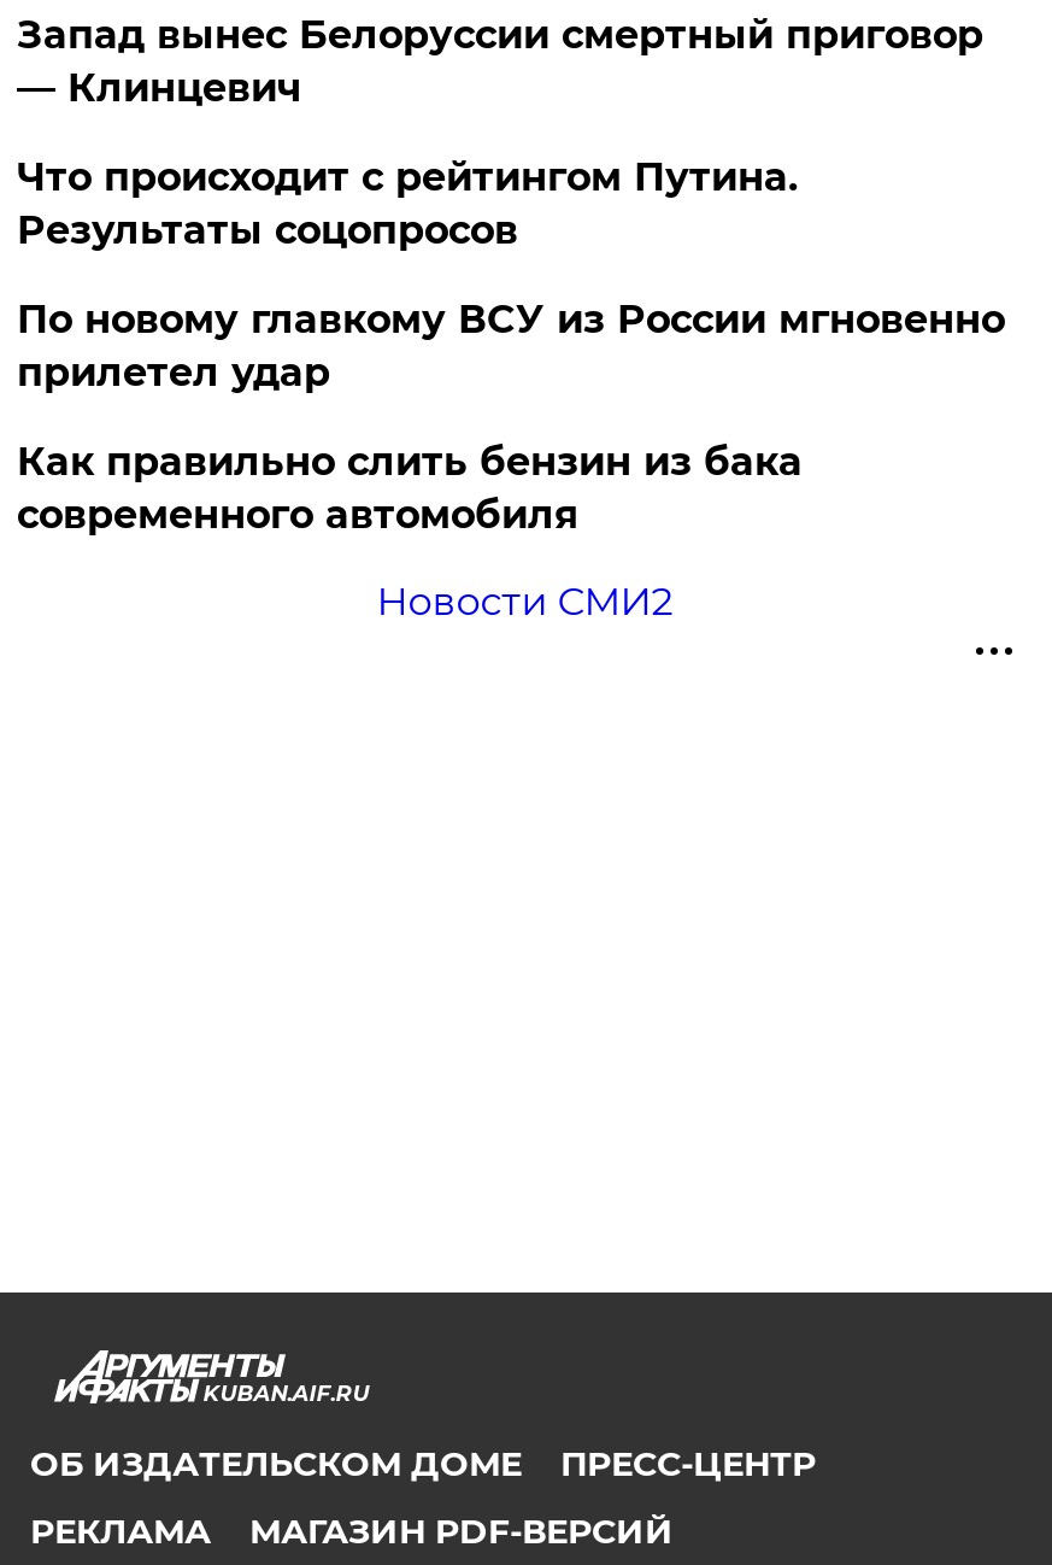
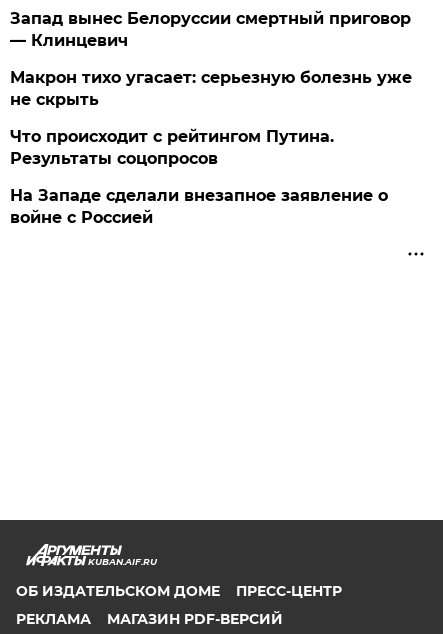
none -> [10,68,412,109] Макрон тихо угасает: серьезную болезнь уже | не скрыть
moved [17,154,797,253] -> [10,127,334,168]: Что происходит с рейтингом Путина. | Результаты соцопросов
[17,296,1005,624] По новому главкому ВСУ из России мгновенно | прилетел удар | Как правильно слить бензин из бака | современного автомобиля | Новости СМИ2 -> [10,186,388,227] На Западе сделали внезапное заявление о | войне с Россией

